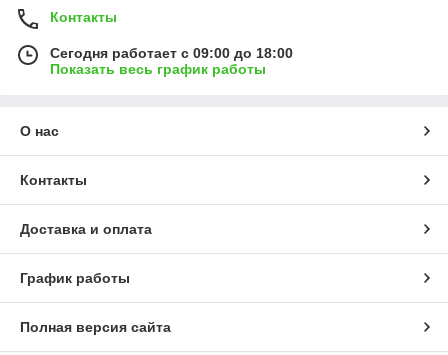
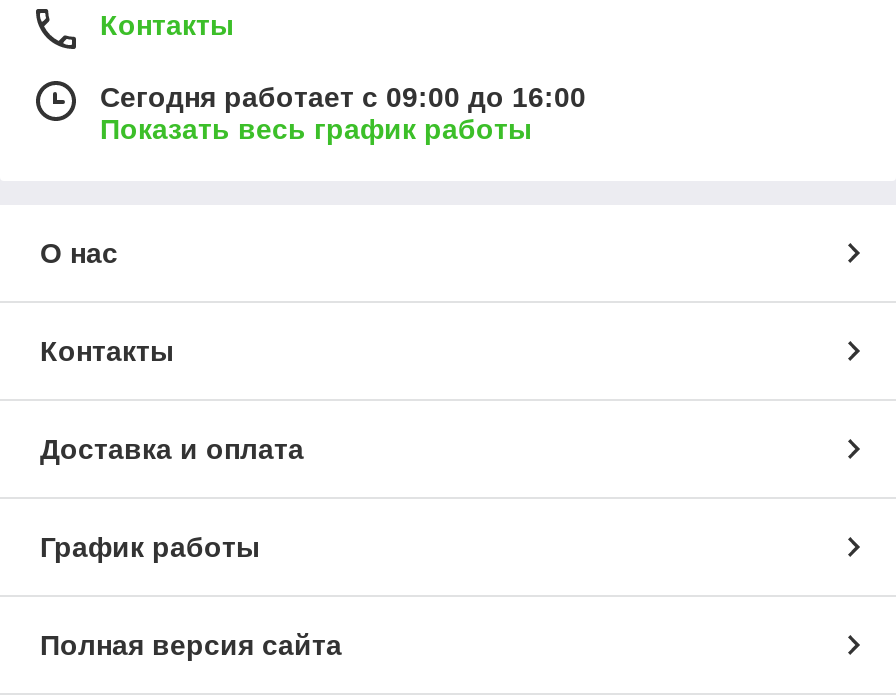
[50,45,293,61] Сегодня работает с 09:00 до 18:00 -> [100,81,586,113] Сегодня работает с 09:00 до 16:00

